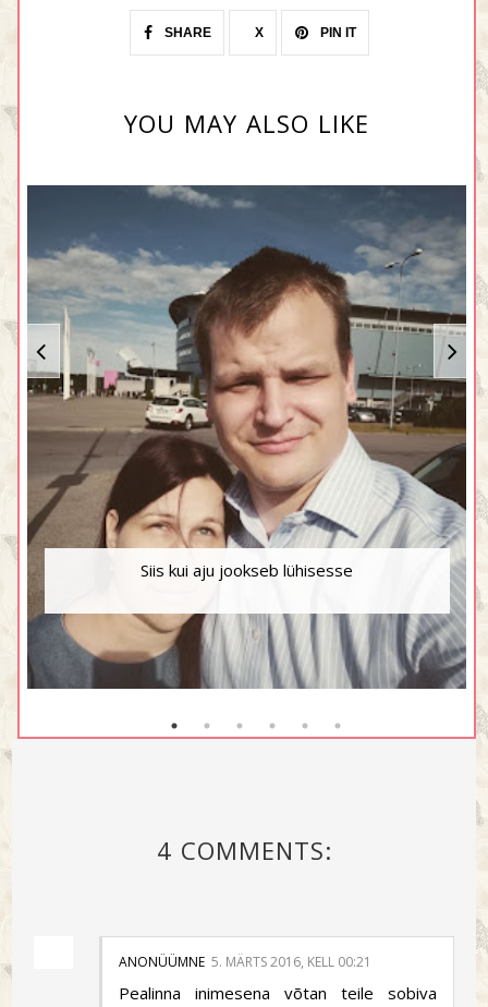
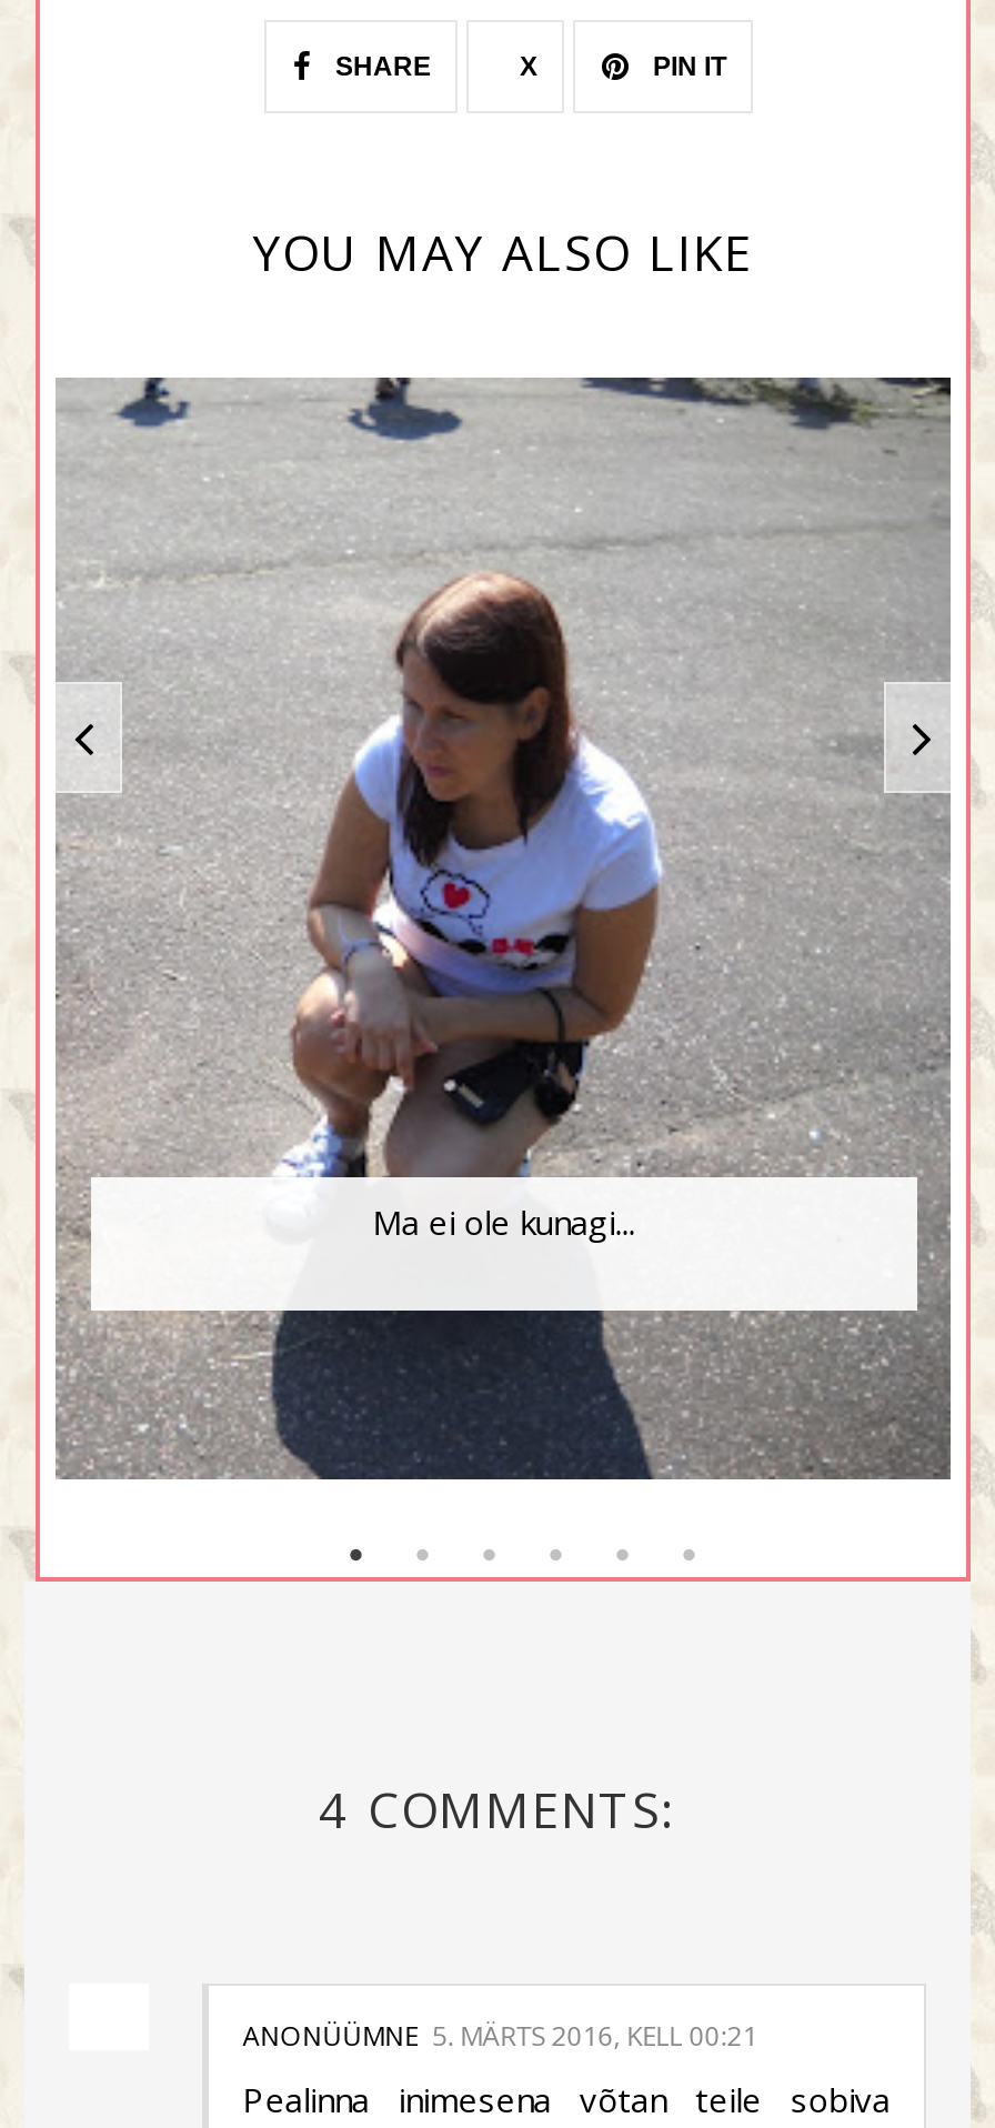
[27,185,466,689] [image] | Siis kui aju jookseb lühisesse -> [58,378,951,1482] [image] | Ma ei ole kunagi...

